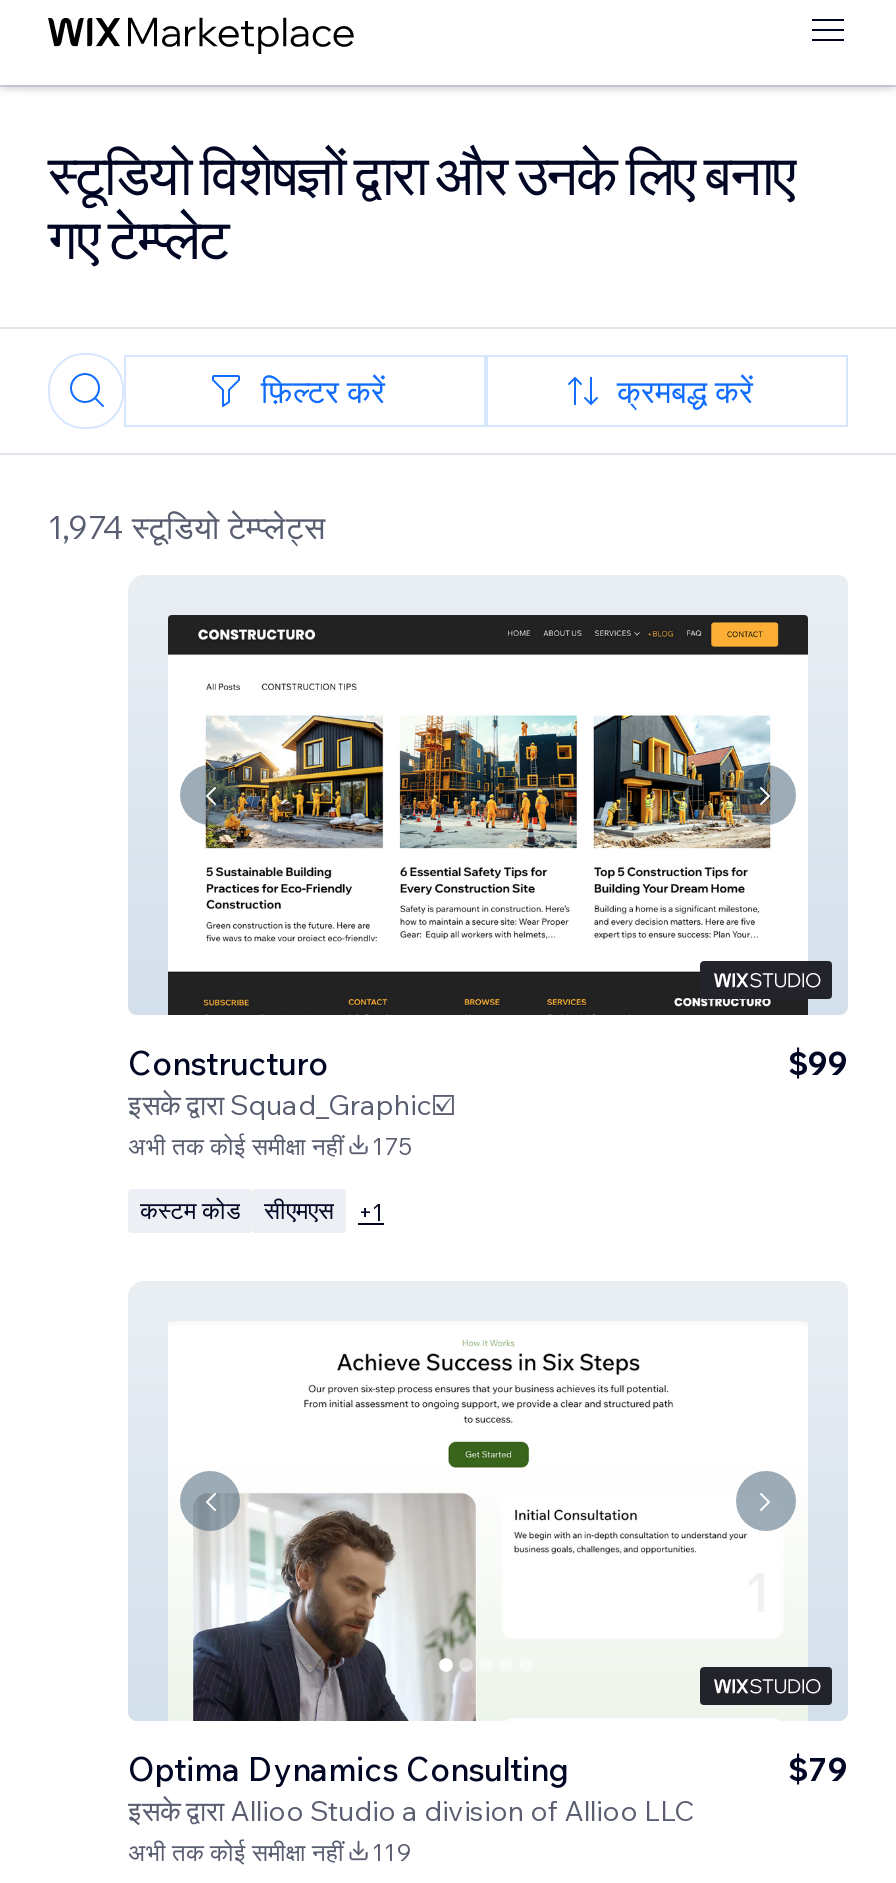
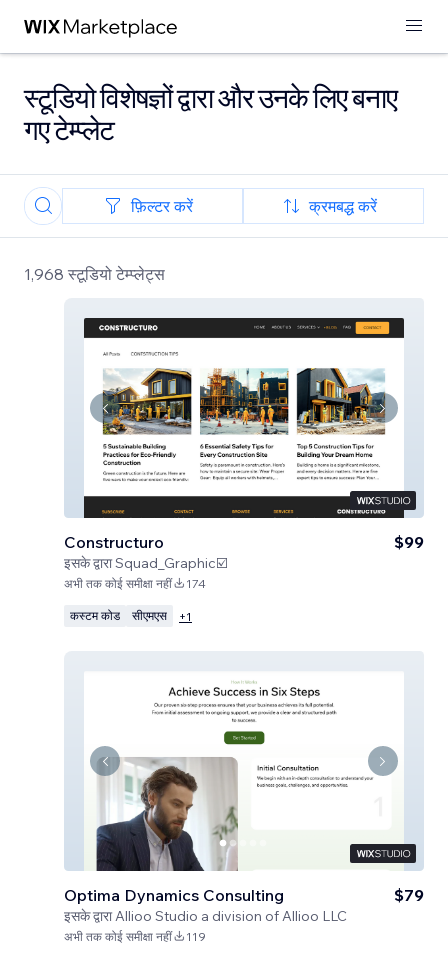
[48,507,326,547] 1,974 स्टूडियो टेम्प्लेट्स -> [24,264,165,284] 1,968 स्टूडियो टेम्प्लेट्स
[128,1131,412,1161] अभी तक कोई समीक्षा नहीं 175 -> [64,576,206,591] अभी तक कोई समीक्षा नहीं 174

